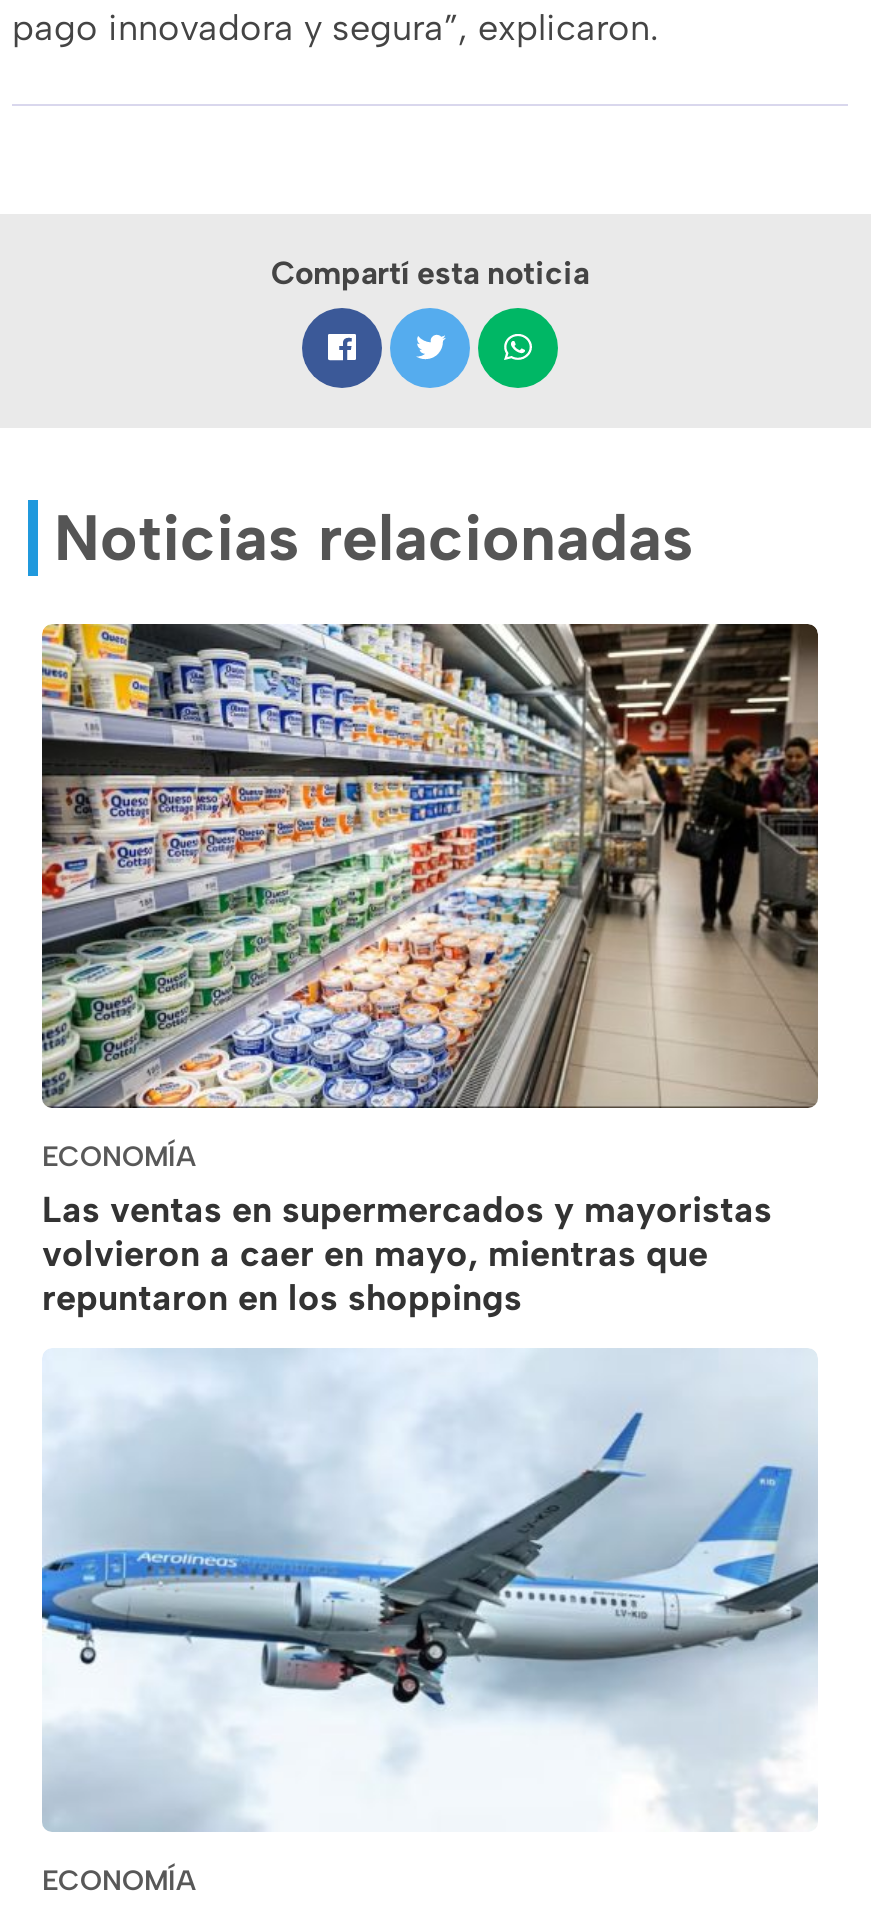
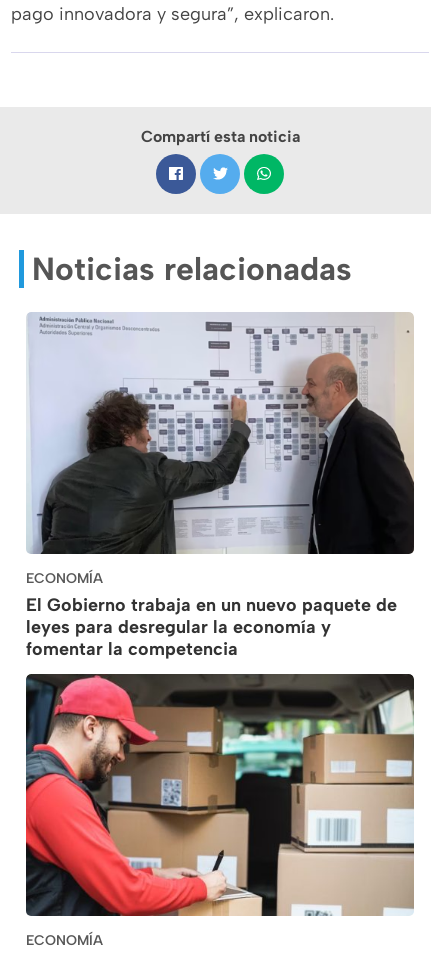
[40,622,820,1320] [image] | Las ventas en supermercados y mayoristas | volvieron a caer en mayo, mientras que | repuntaron en los shoppings -> [26,312,415,660] [image] | El Gobierno trabaja en un nuevo paquete de | leyes para desregular la economía y | fomentar la competencia
[40,1348,820,1832] [image] -> [25,673,415,917] [image]

